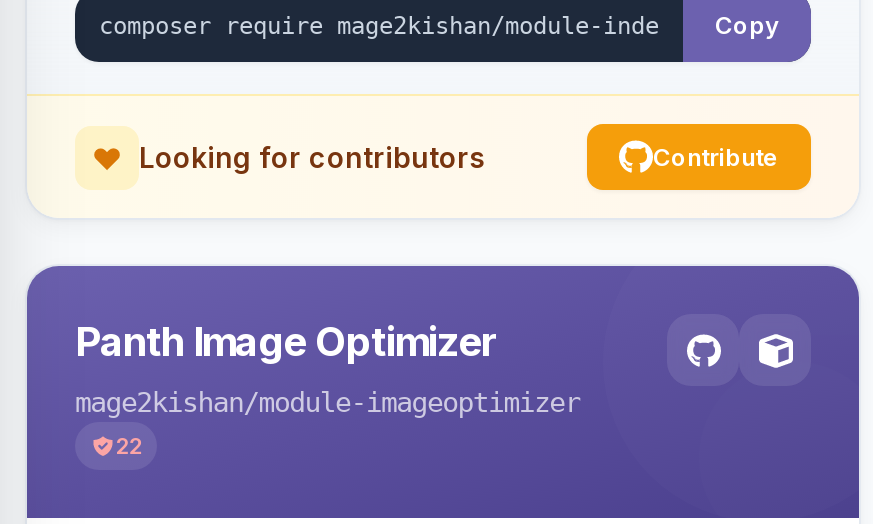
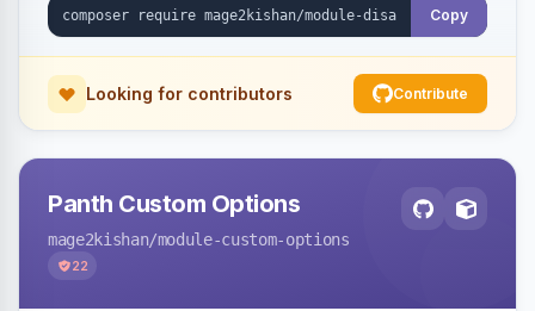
[75,318,496,366] Panth Image Optimizer -> [48,189,300,218] Panth Custom Options
[75,386,580,418] mage2kishan/module-imageoptimizer -> [48,230,349,249] mage2kishan/module-custom-options

